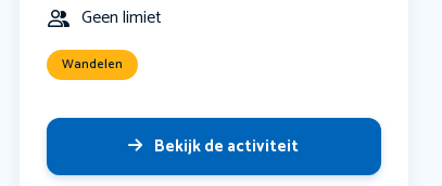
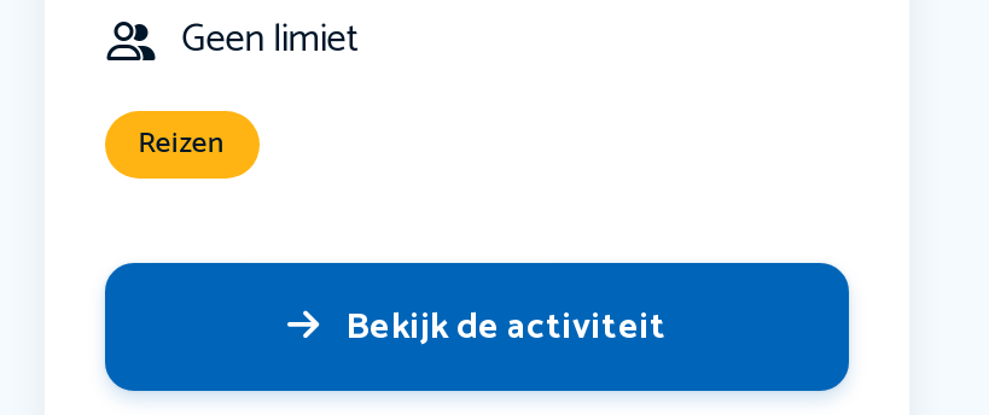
[62,54,123,75] Wandelen -> [138,121,225,167] Reizen

